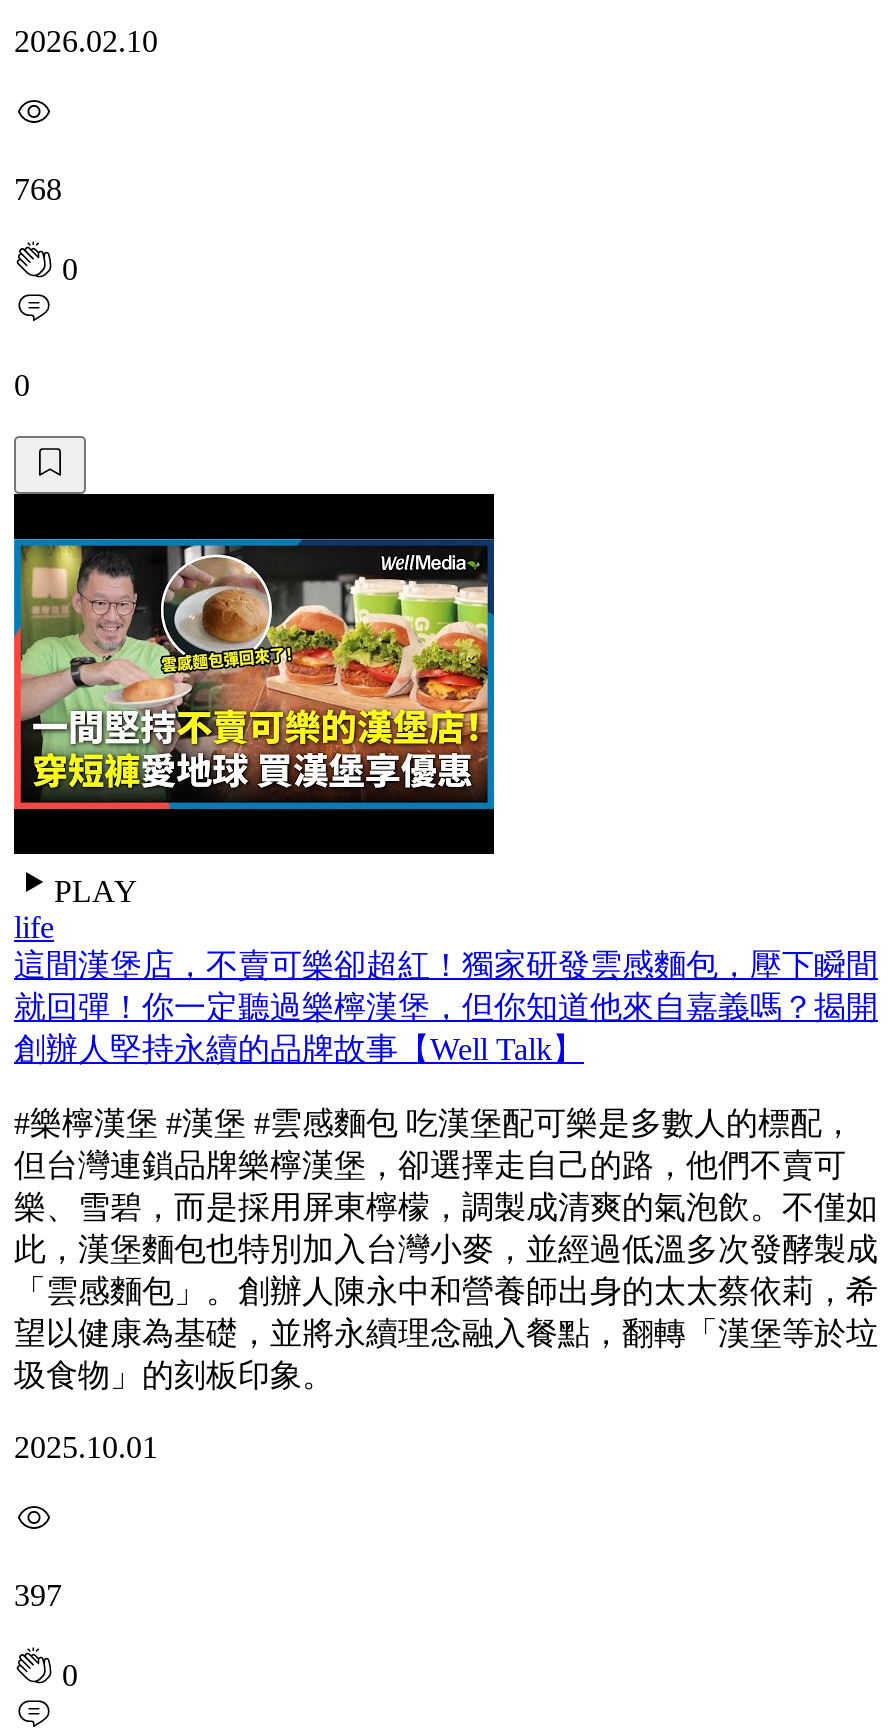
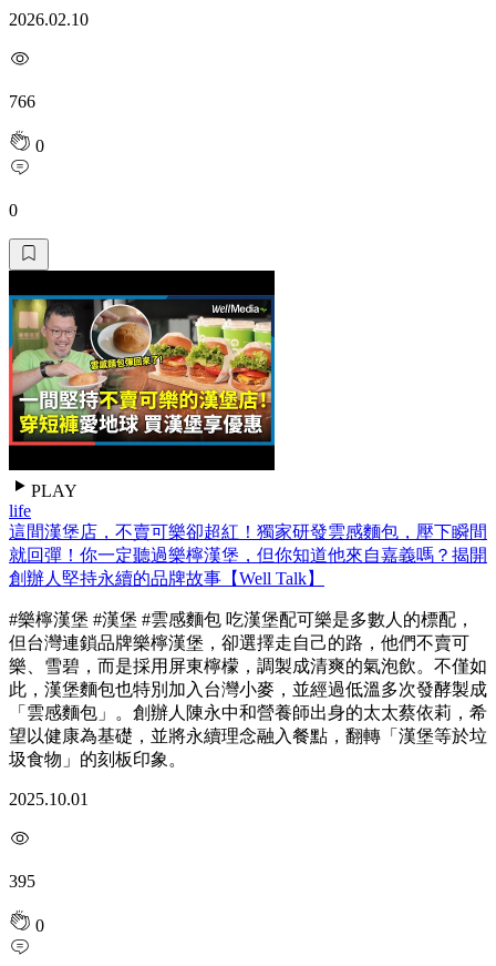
[14,171,62,205] 768 -> [9,92,35,111] 766
[14,1577,62,1611] 397 -> [9,871,35,890] 395

